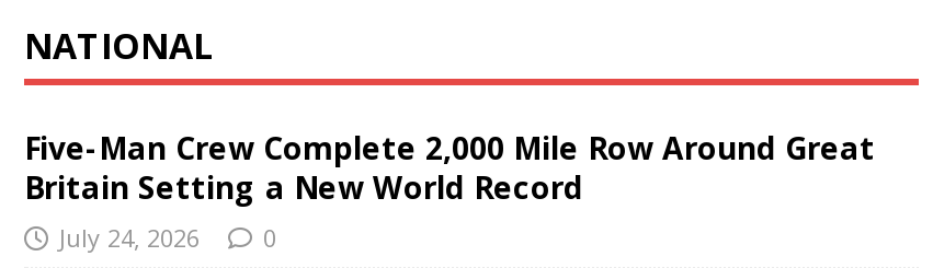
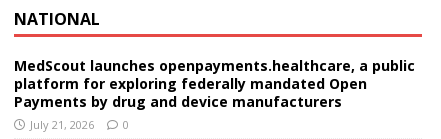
[24,126,875,253] Five-Man Crew Complete 2,000 Mile Row Around Great | Britain Setting a New World Record | July 24, 2026 -> [14,56,415,132] MedScout launches openpayments.healthcare, a public | platform for exploring federally mandated Open | Payments by drug and device manufacturers | July 21, 2026

